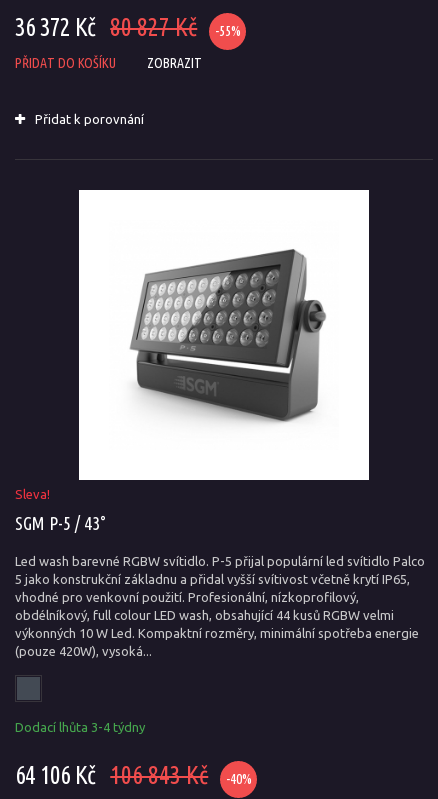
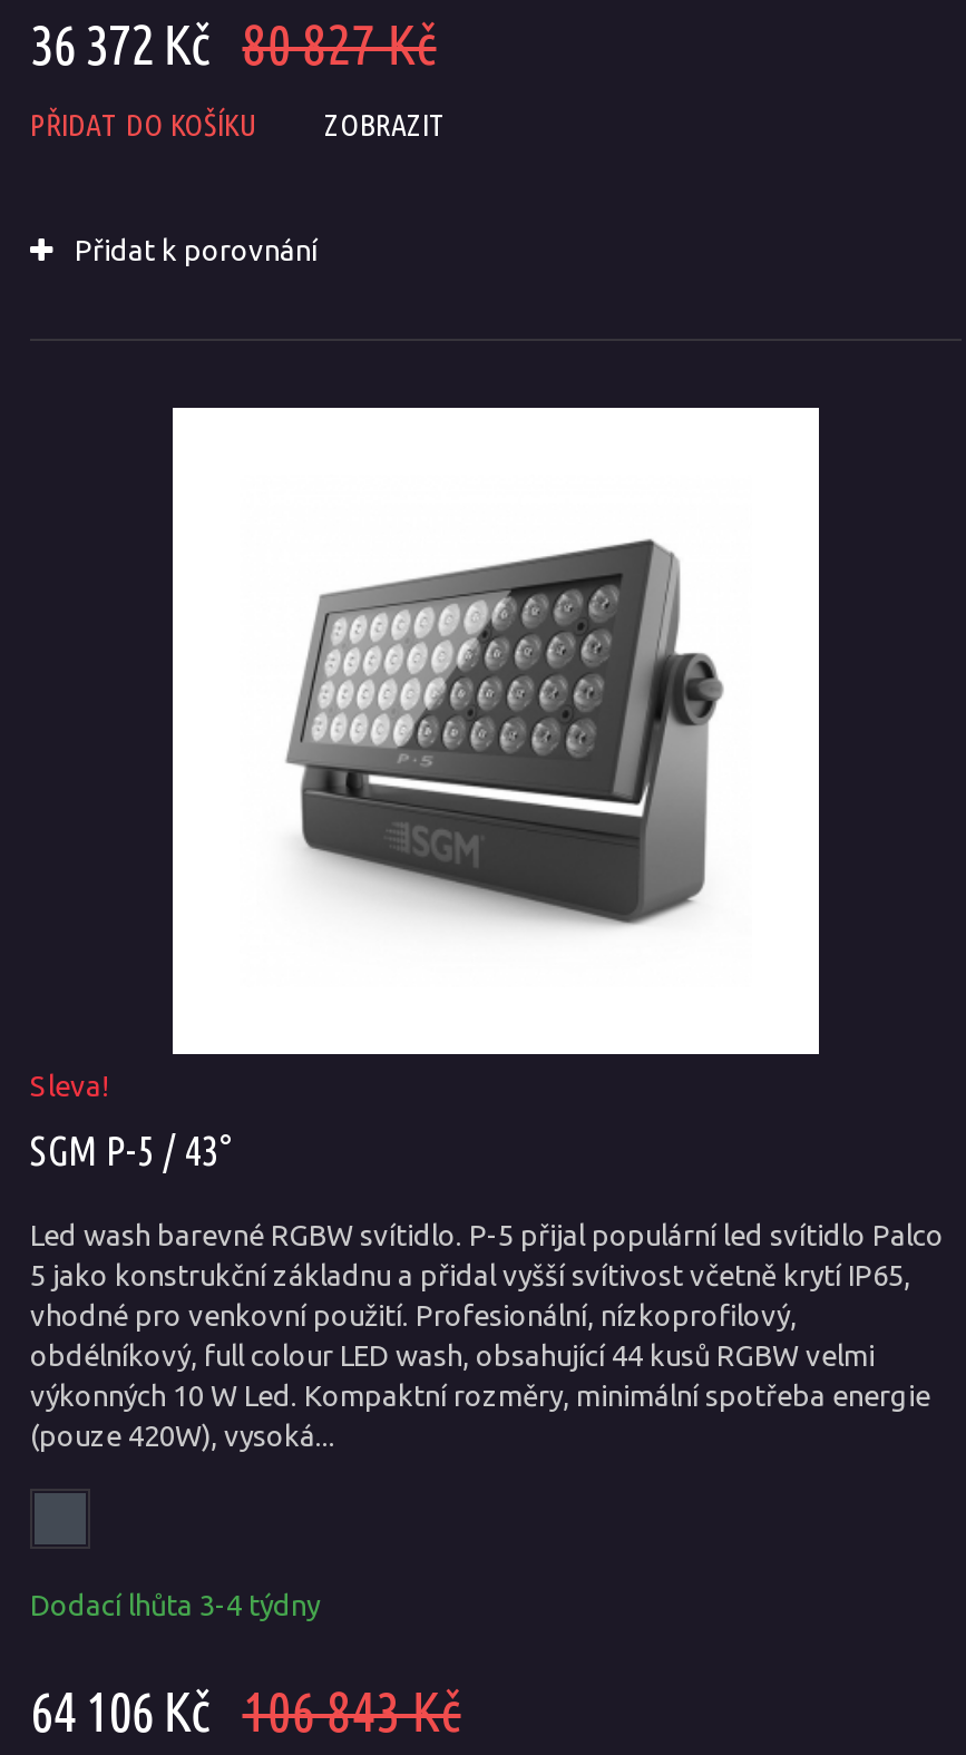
[215,22,241,39] -55% -> none
[226,770,252,787] -40% -> none

